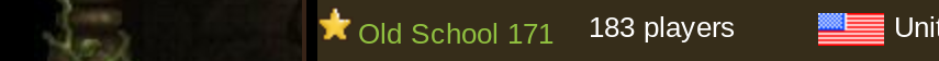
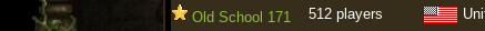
[358,11,736,50] Old School 171 183 players -> [191,6,382,25] Old School 171 512 players

